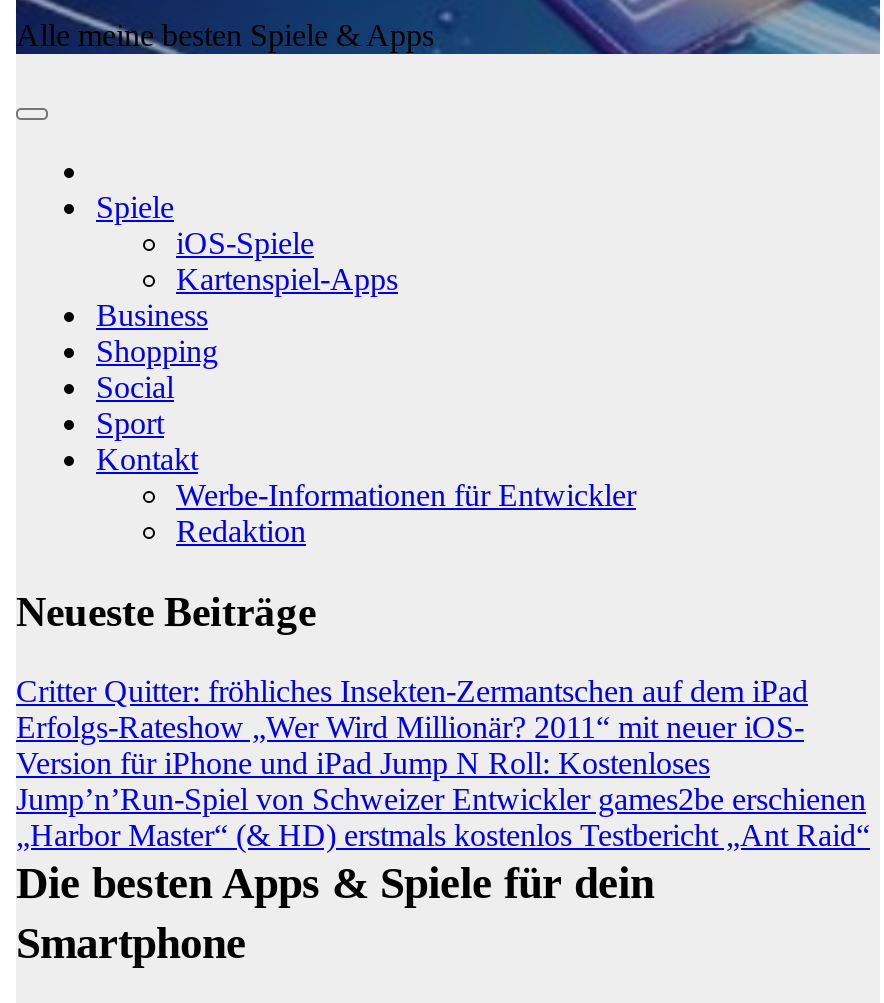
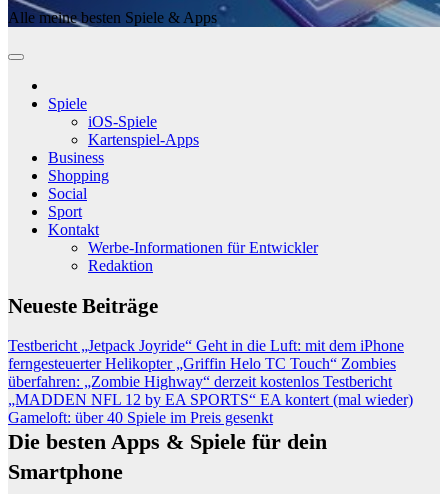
[16,673,870,851] Critter Quitter: fröhliches Insekten-Zermantschen auf dem iPad | Erfolgs-Rateshow „Wer Wird Millionär? 2011“ mit neuer iOS- | Version für iPhone und iPad Jump N Roll: Kostenloses | Jump’n’Run-Spiel von Schweizer Entwickler games2be erschienen | „Harbor Master“ (& HD) erstmals kostenlos Testbericht „Ant Raid“ -> [8,336,413,425] Testbericht „Jetpack Joyride“ Geht in die Luft: mit dem iPhone | ferngesteuerter Helikopter „Griffin Helo TC Touch“ Zombies | überfahren: „Zombie Highway“ derzeit kostenlos Testbericht | „MADDEN NFL 12 by EA SPORTS“ EA kontert (mal wieder) | Gameloft: über 40 Spiele im Preis gesenkt

